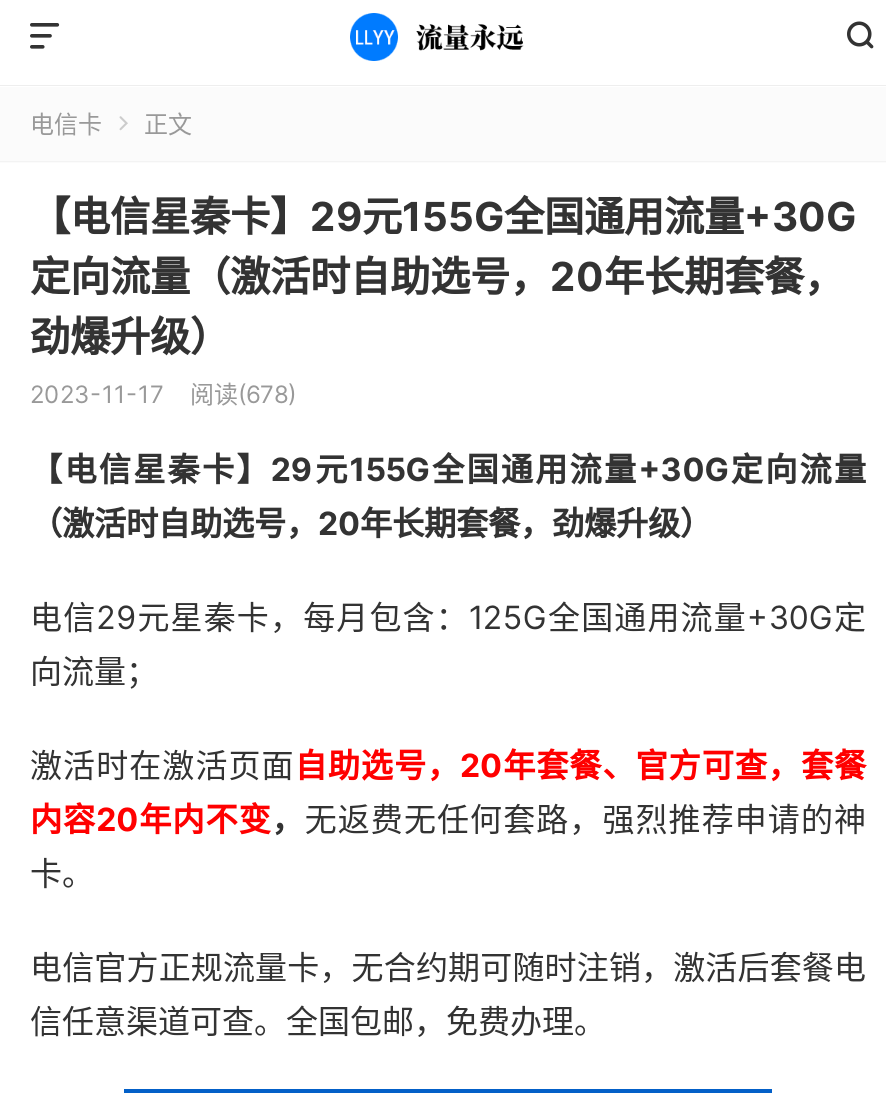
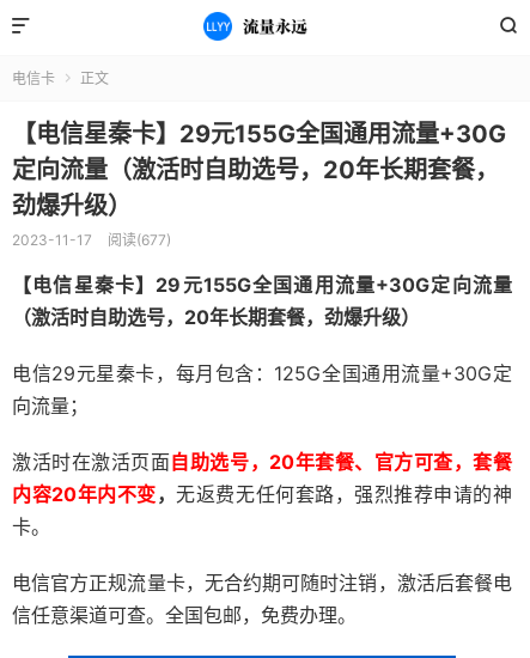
[30,379,296,409] 2023-11-17 阅读(678) -> [12,231,171,249] 2023-11-17 阅读(677)

